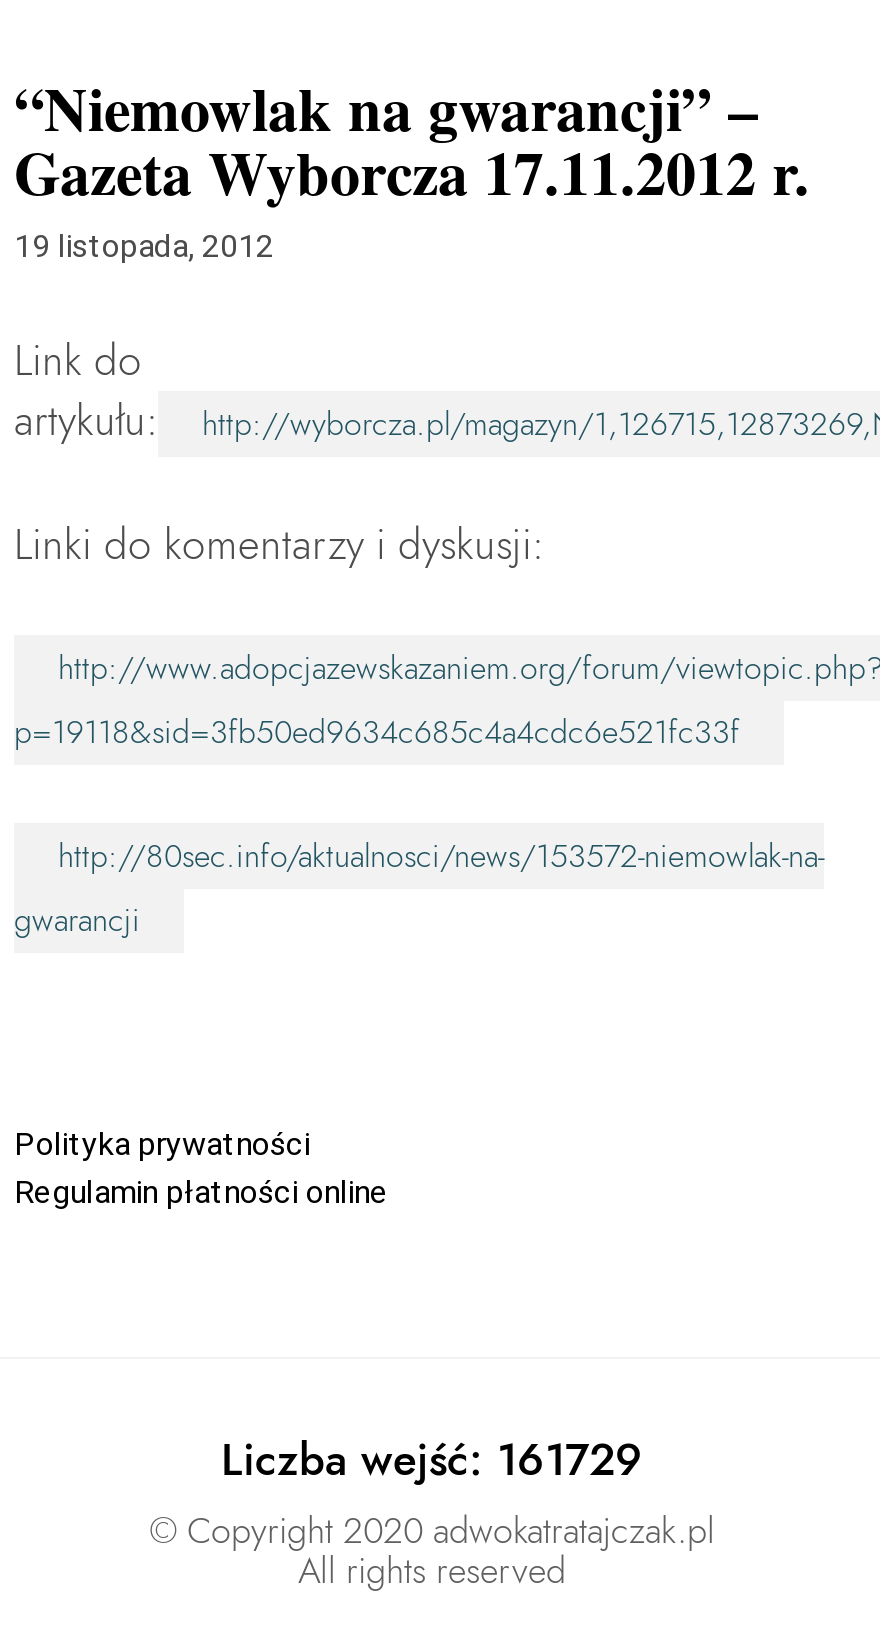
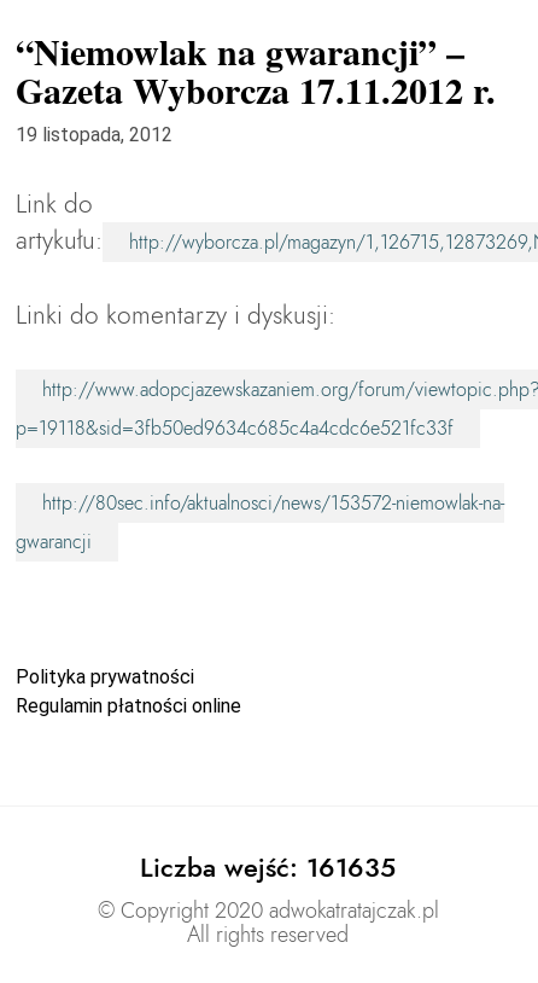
[221,1427,643,1491] Liczba wejść: 161729 -> [140,848,396,886] Liczba wejść: 161635

